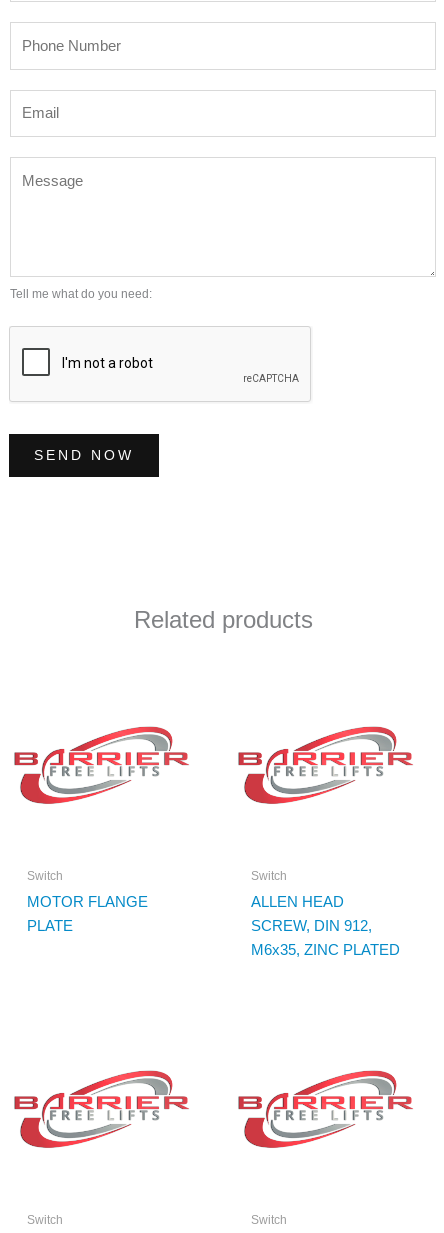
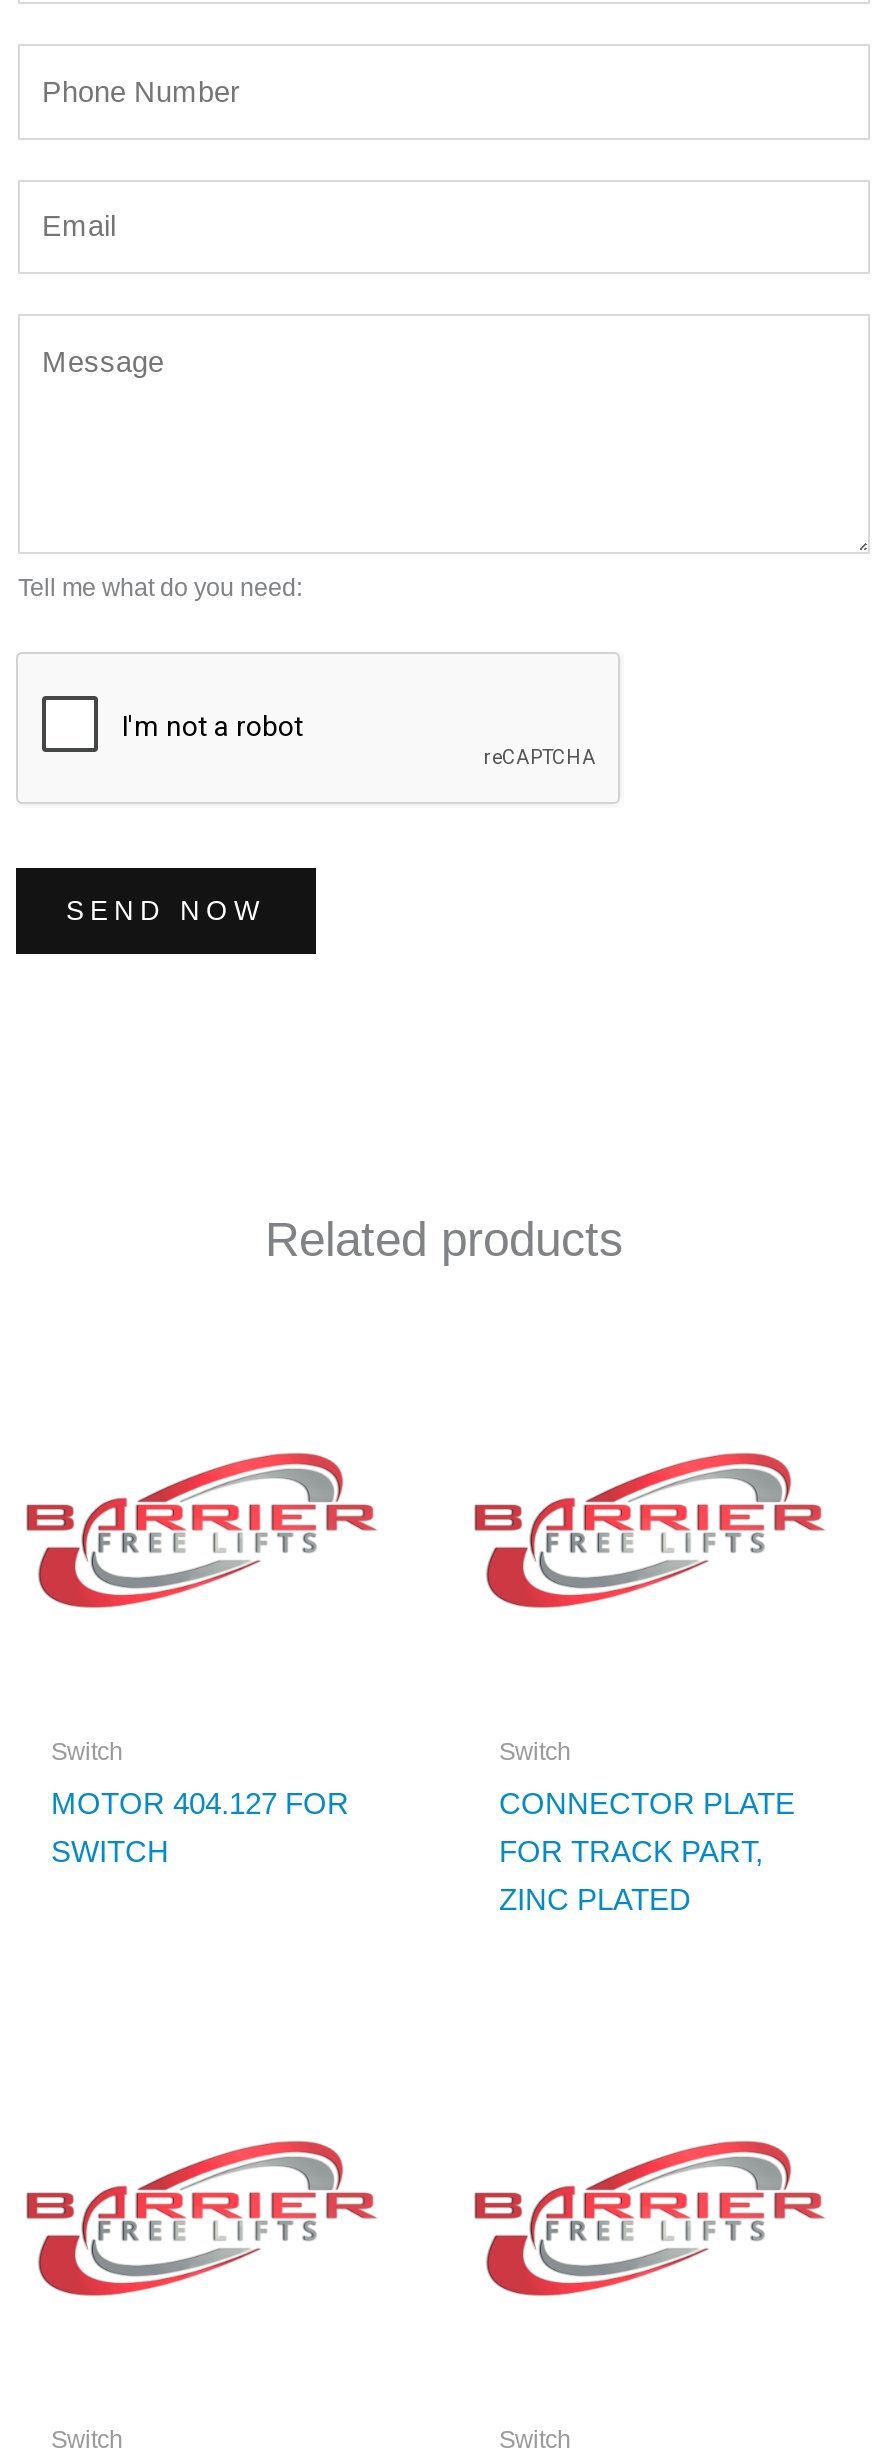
[26,893,147,934] MOTOR FLANGE | PLATE -> [51,1786,349,1868] MOTOR 404.127 FOR | SWITCH
[250,893,399,958] ALLEN HEAD | SCREW, DIN 912, | M6x35, ZINC PLATED -> [499,1786,795,1916] CONNECTOR PLATE | FOR TRACK PART, | ZINC PLATED

